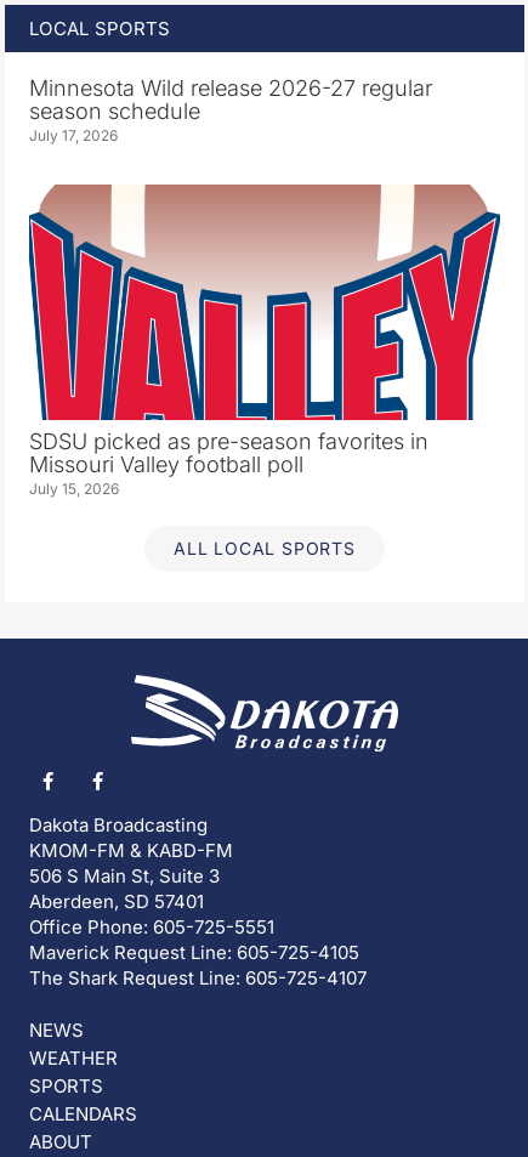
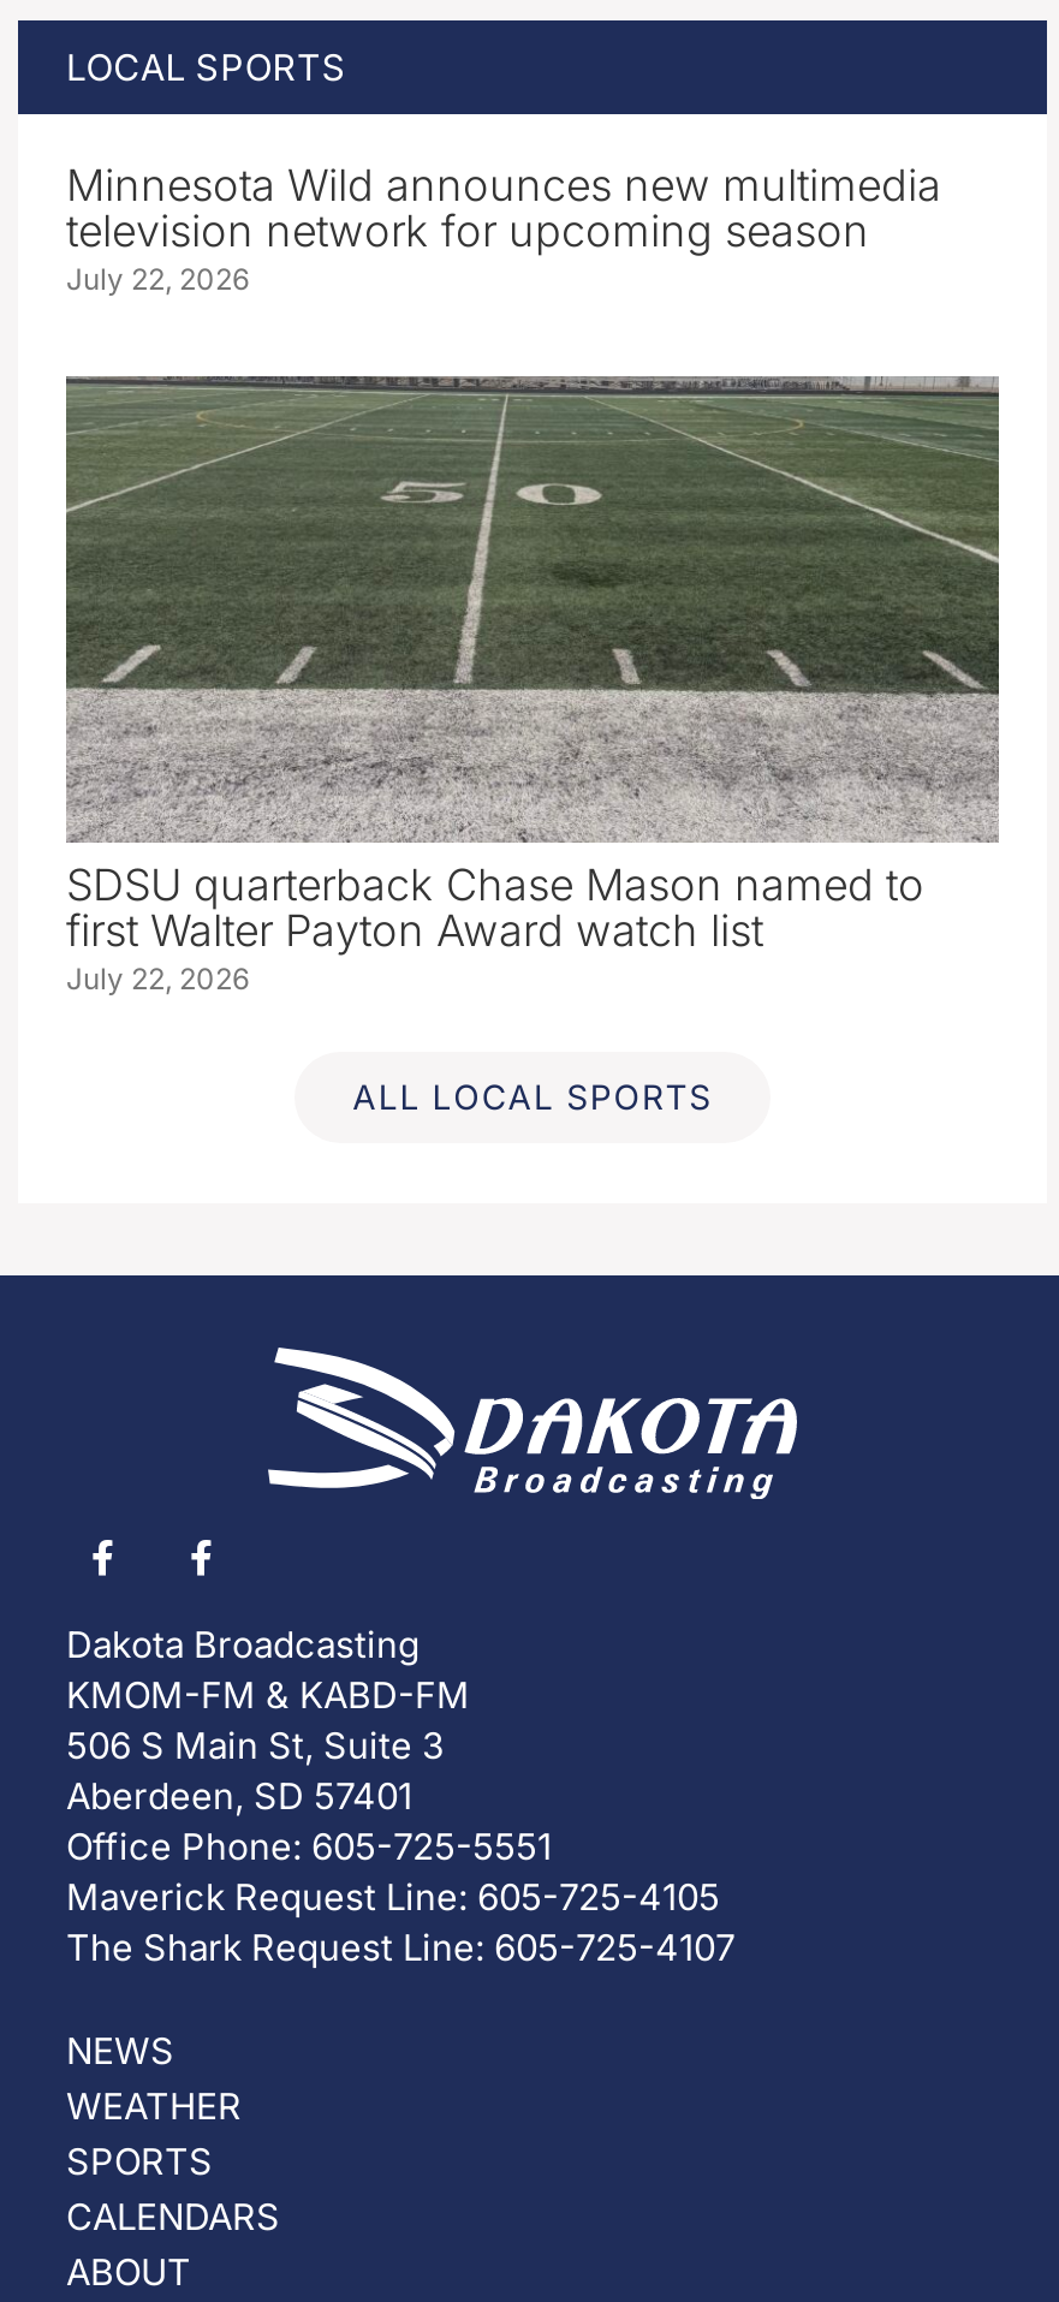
[29,75,432,144] Minnesota Wild release 2026-27 regular | season schedule | July 17, 2026 -> [66,159,941,296] Minnesota Wild announces new multimedia | television network for upcoming season | July 22, 2026
[28,183,500,498] [image] | SDSU picked as pre-season favorites in | Missouri Valley football poll | July 15, 2026 -> [64,374,1001,996] [image] | SDSU quarterback Chase Mason named to | first Walter Payton Award watch list | July 22, 2026

